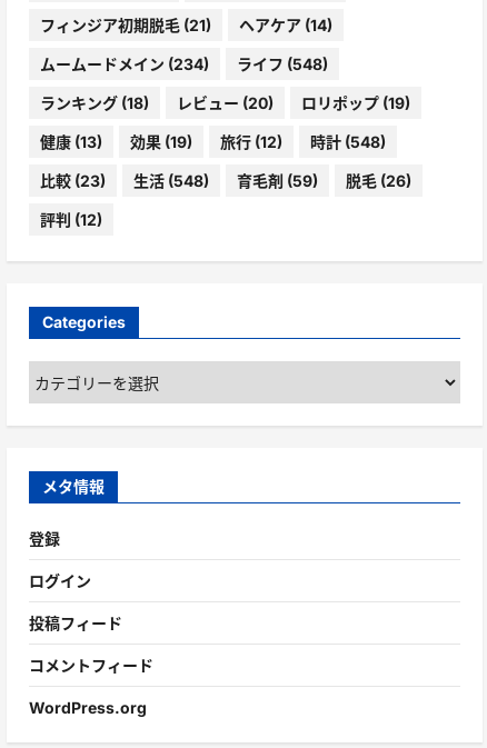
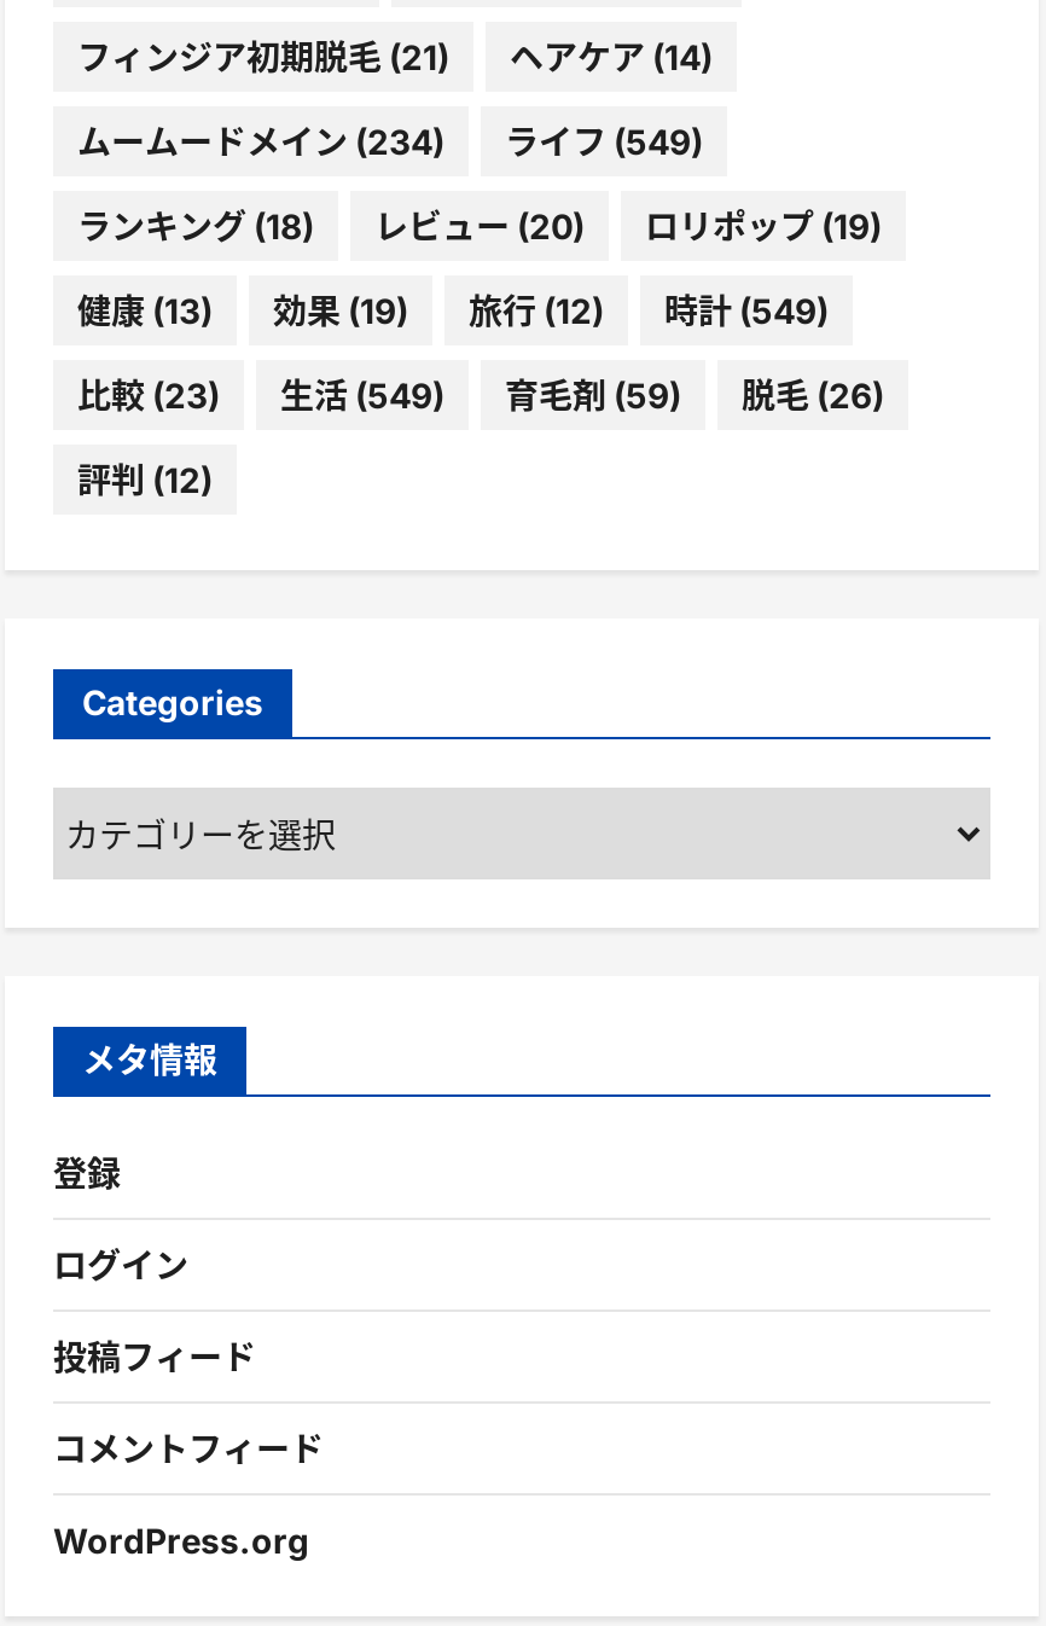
[40,54,328,73] ムームードメイン(234) ライフ(548) -> [77,120,703,161] ムームードメイン(234) ライフ(549)
[40,132,386,151] 健康(13) 効果(19) 旅行(12) 時計(548) -> [77,289,829,330] 健康(13) 効果(19) 旅行(12) 時計(549)
[40,171,411,190] 比較(23) 生活(548) 育毛剤(59) 脱毛(26) -> [77,374,884,415] 比較(23) 生活(549) 育毛剤(59) 脱毛(26)

